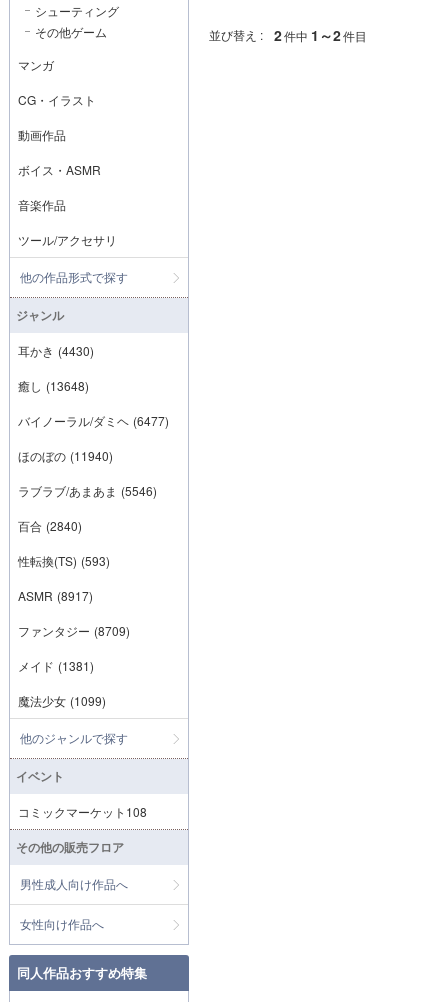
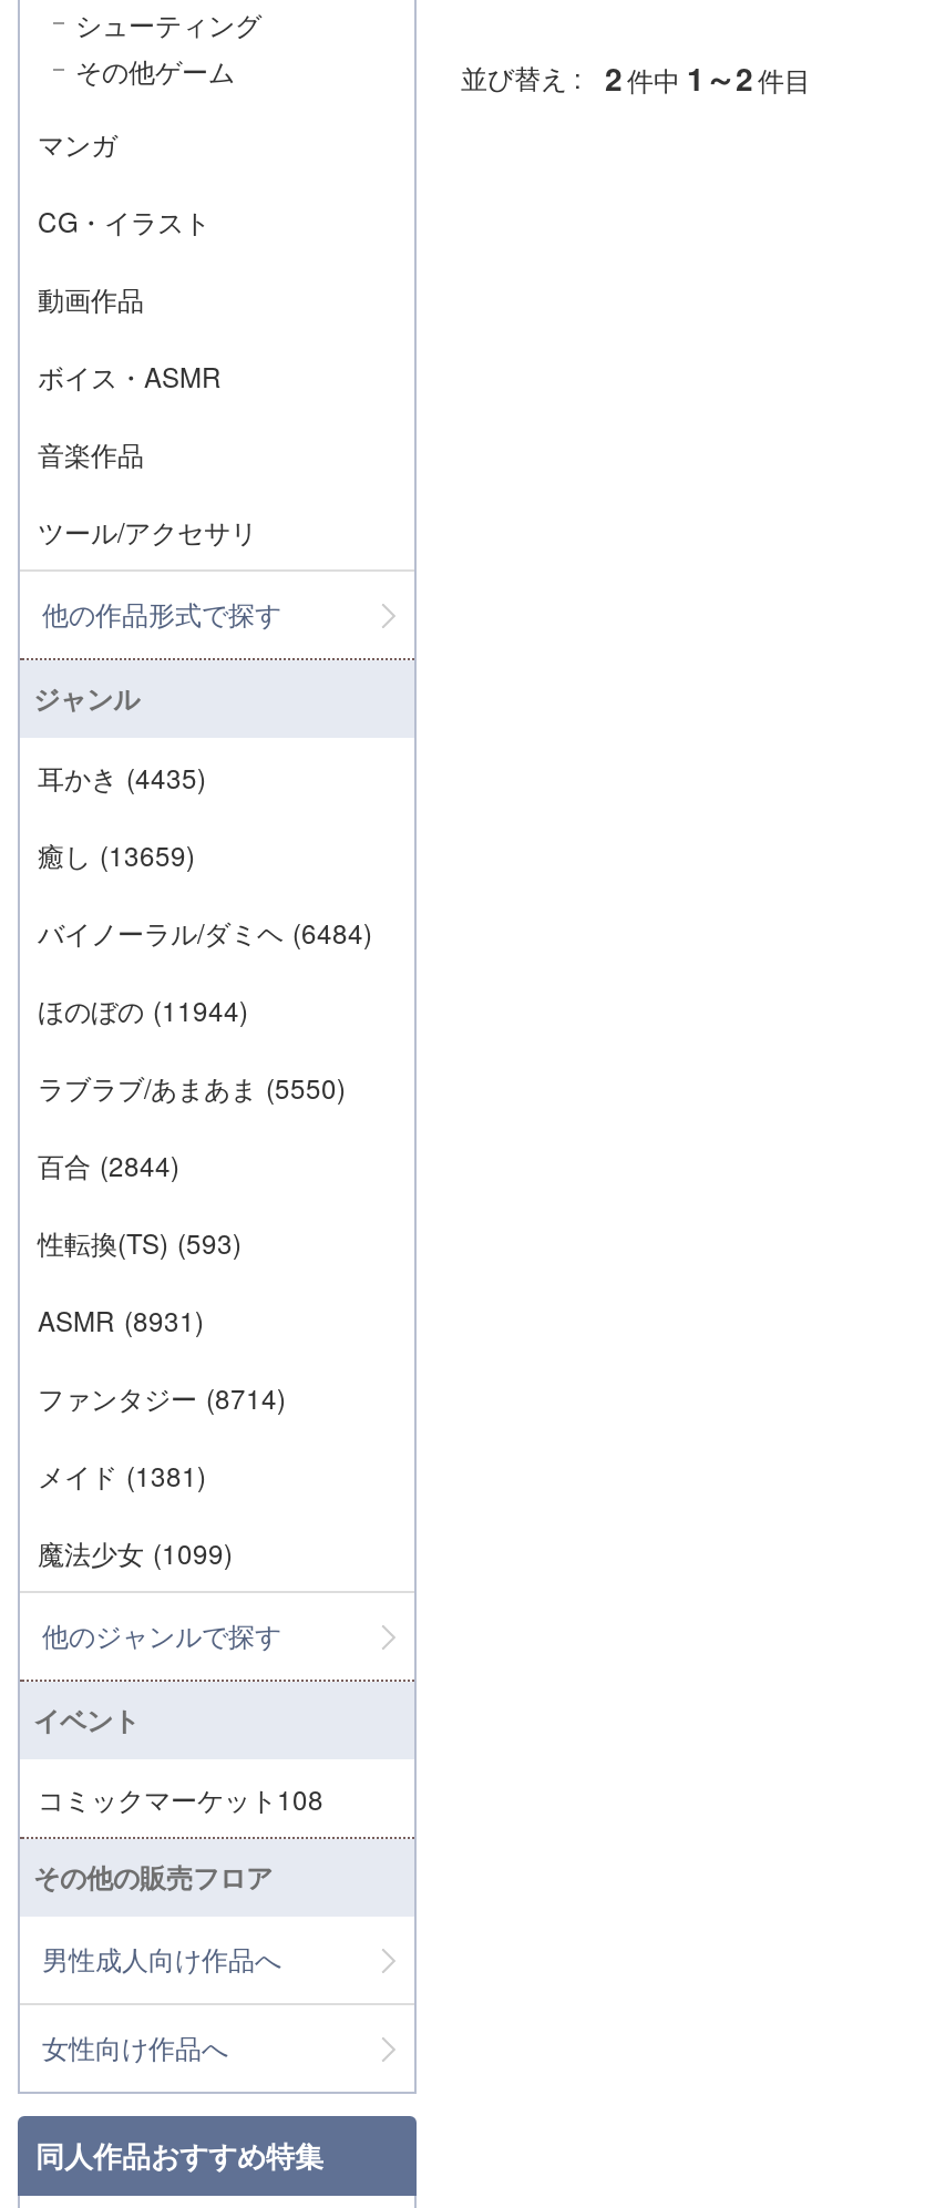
[18,342,94,359] 耳かき (4430) -> [38,758,206,795] 耳かき (4435)
[18,377,89,394] 癒し (13648) -> [38,835,195,873] 癒し (13659)
[18,412,169,429] バイノーラル/ダミヘ (6477) -> [38,913,372,951] バイノーラル/ダミヘ (6484)
[18,447,113,464] ほのぼの (11940) -> [38,990,248,1028] ほのぼの (11944)
[18,482,157,499] ラブラブ/あまあま (5546) -> [38,1068,346,1106] ラブラブ/あまあま (5550)
[18,517,82,534] 百合 (2840) -> [38,1146,179,1183] 百合 (2844)
[18,587,93,604] ASMR (8917) -> [38,1301,204,1338] ASMR (8931)
[18,622,130,639] ファンタジー (8709) -> [38,1378,286,1416] ファンタジー (8714)

